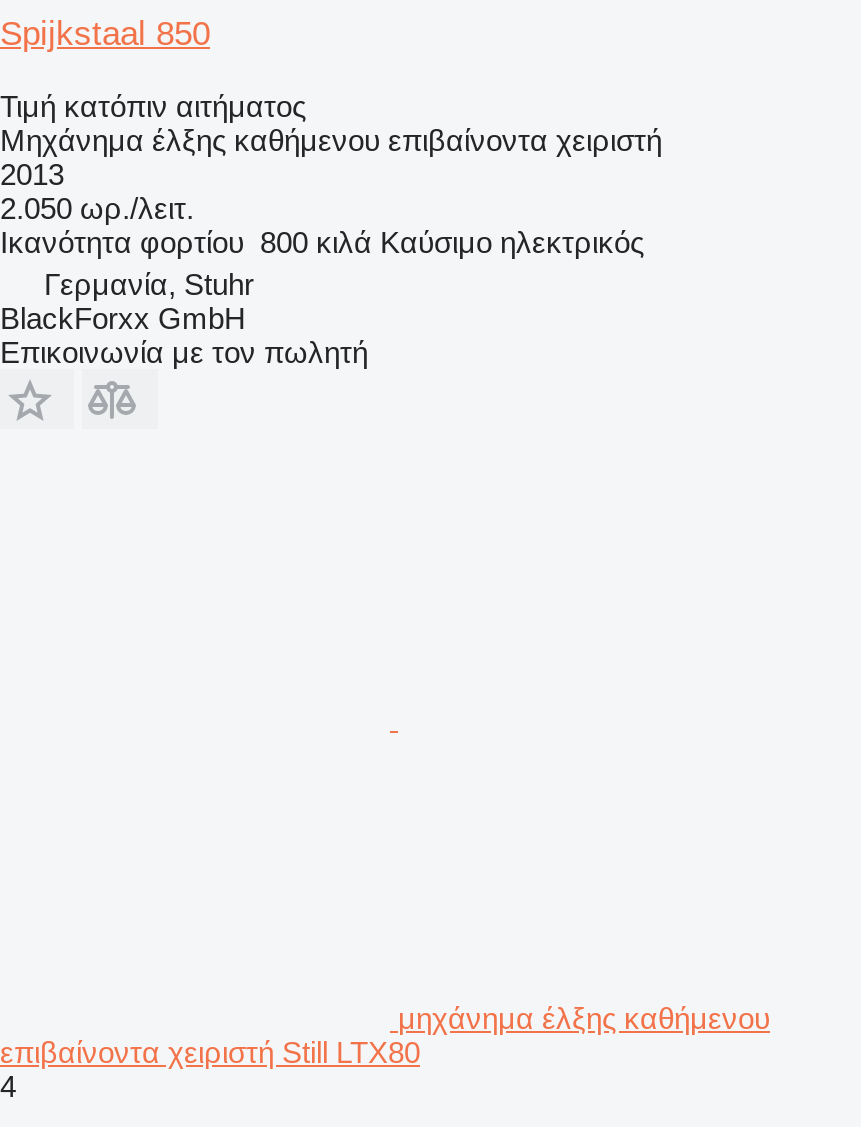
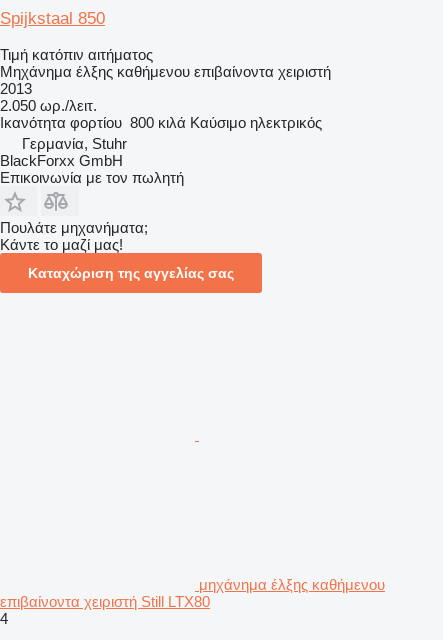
none -> [0,219,234,281] Πουλάτε μηχανήματα; | Κάντε το μαζί μας! | Καταχώριση της αγγελίας σας

